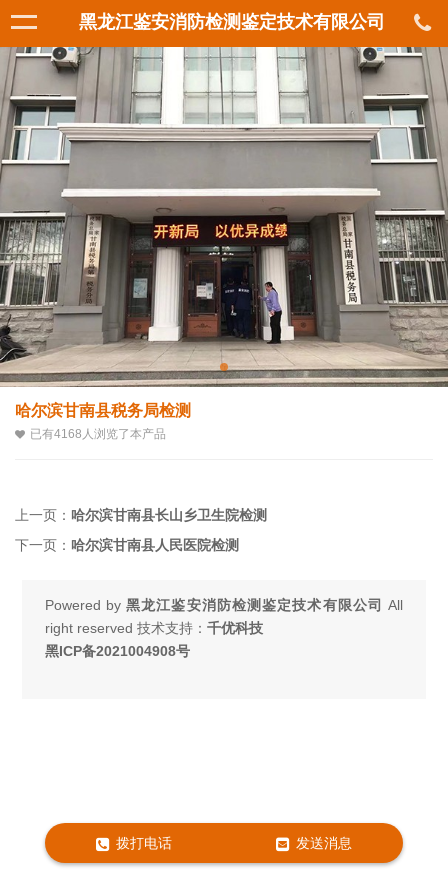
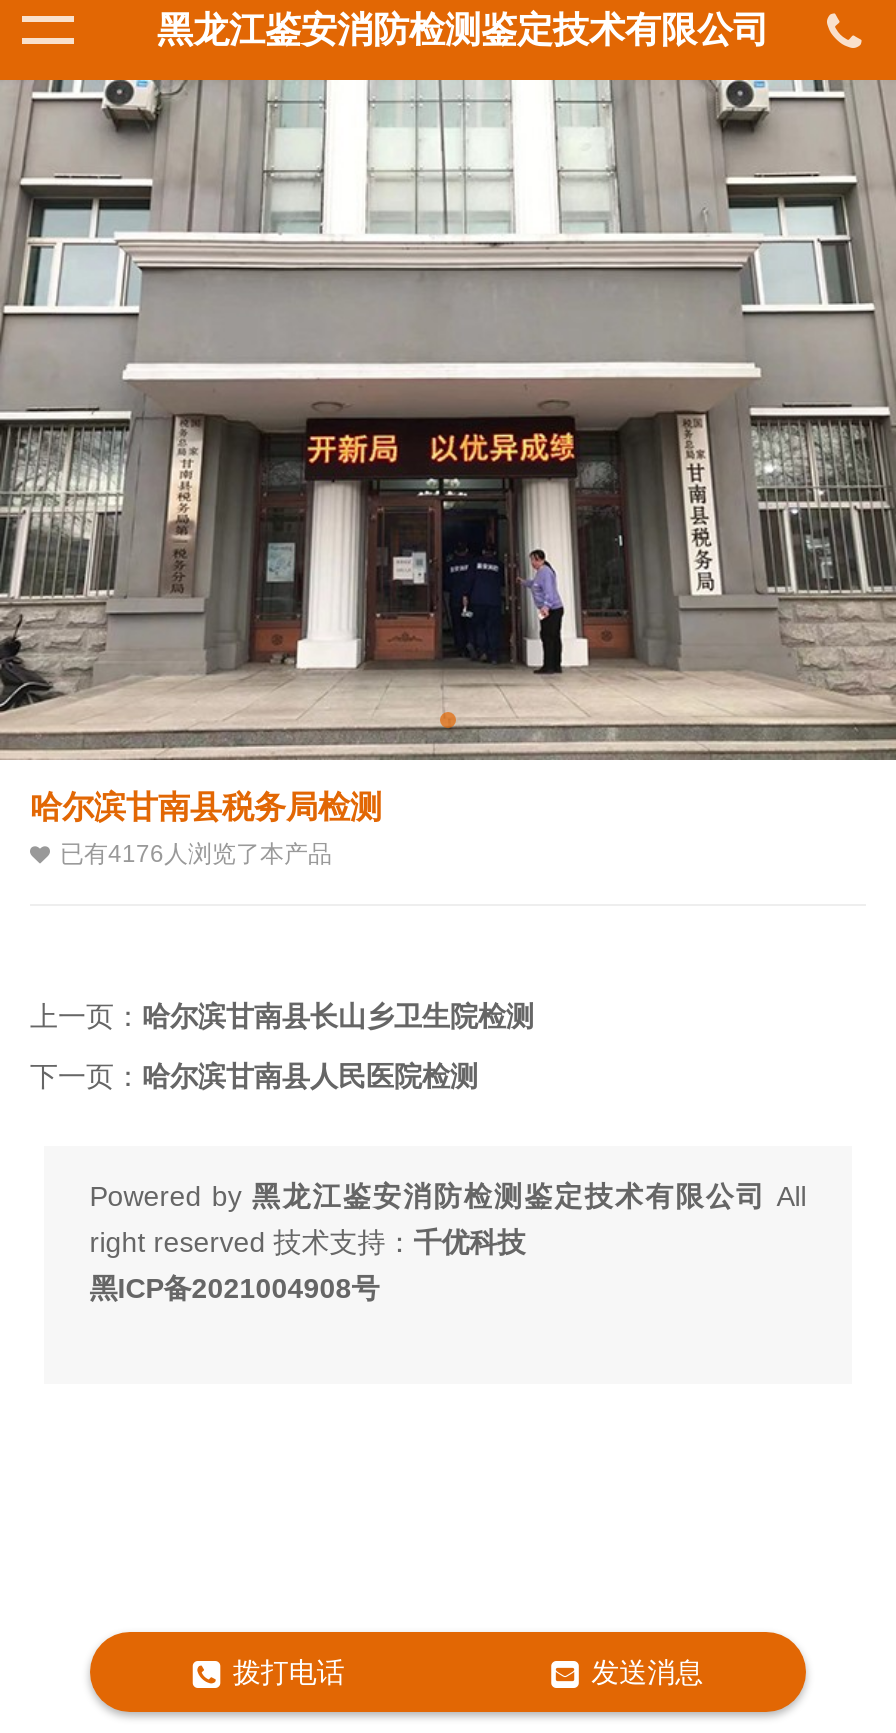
[30,427,166,441] 已有4168人浏览了本产品 -> [60,840,332,868] 已有4176人浏览了本产品

